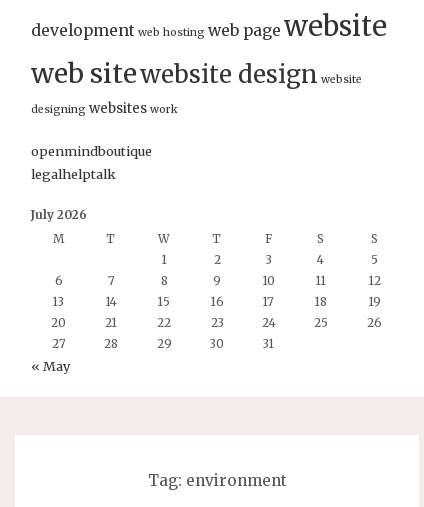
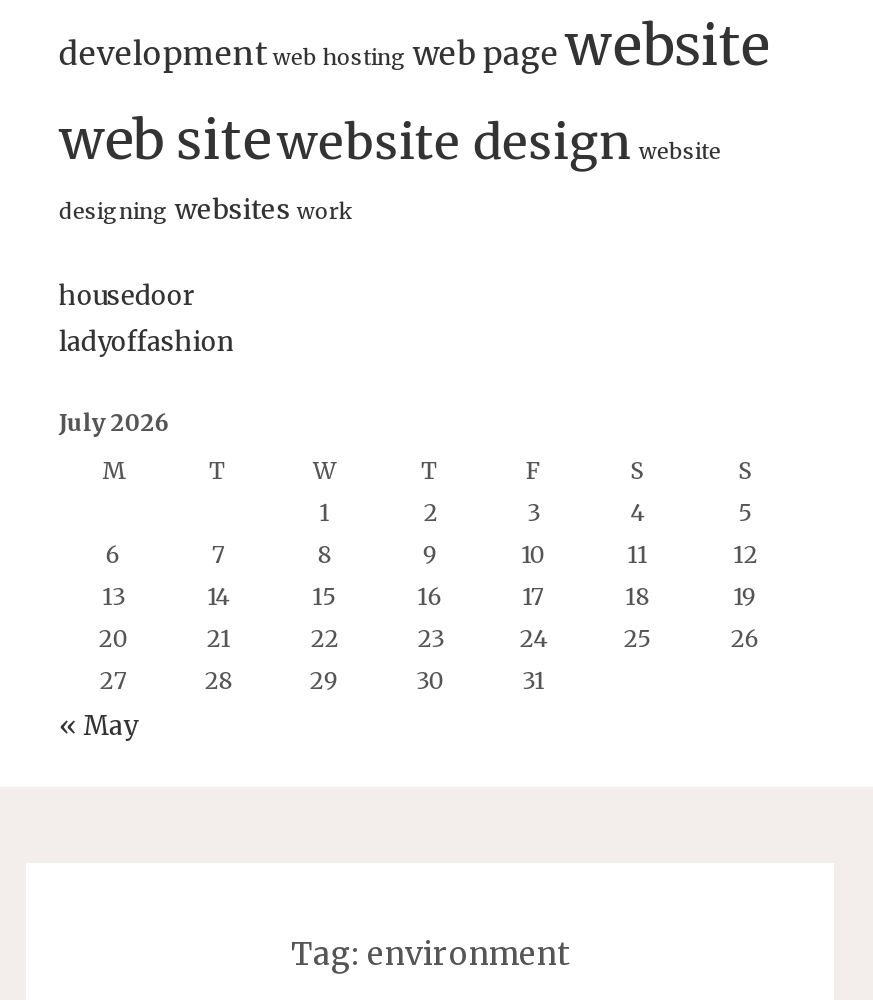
[31,143,152,182] openmindboutique | legalhelptalk -> [59,279,235,357] housedoor | ladyoffashion

